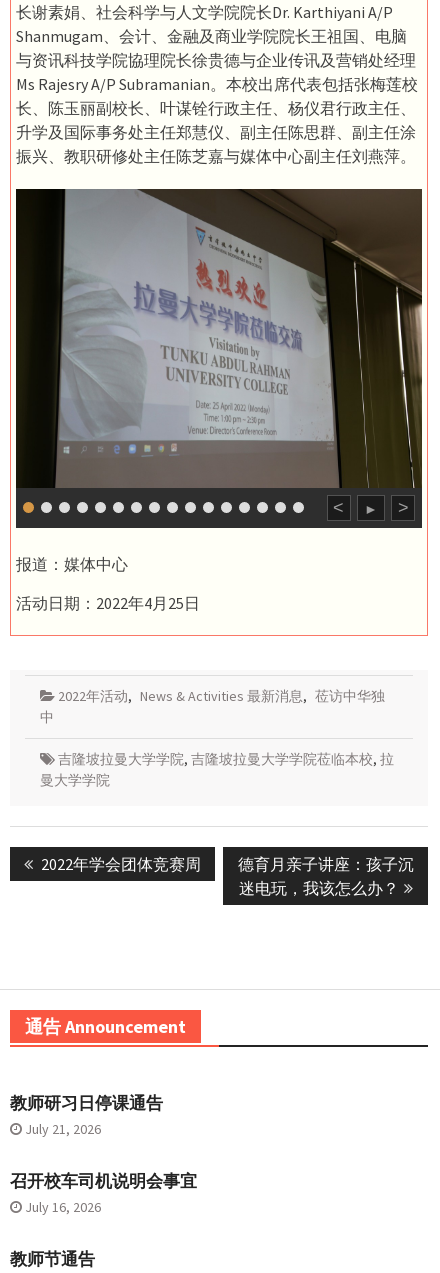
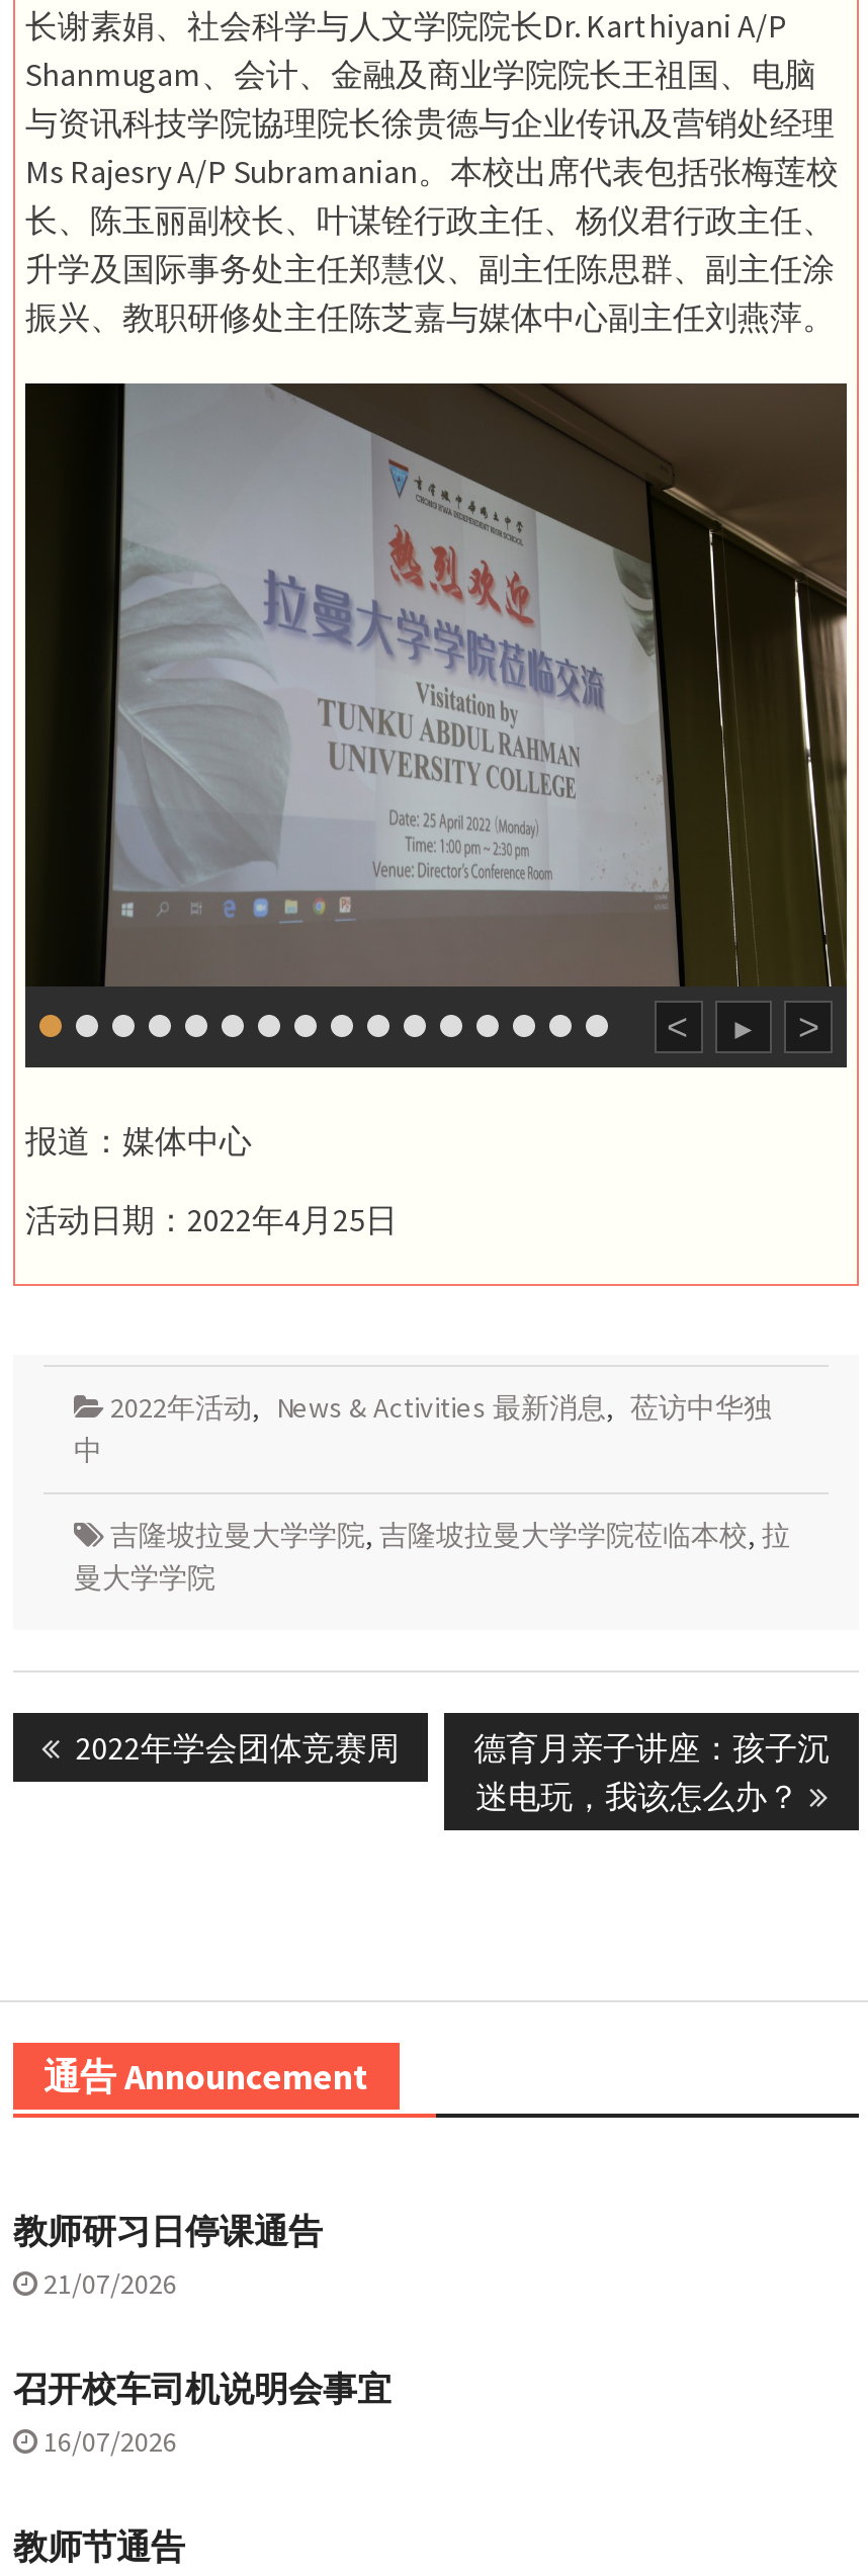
[25,1120,101,1138] July 21, 2026 -> [44,2266,177,2302] 21/07/2026
[25,1198,101,1216] July 16, 2026 -> [44,2424,177,2460] 16/07/2026

